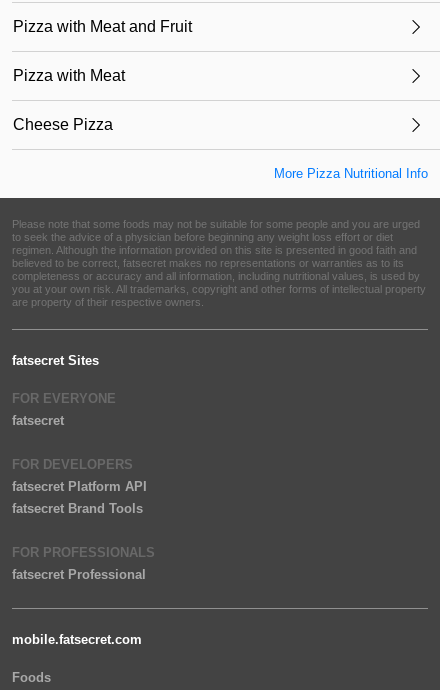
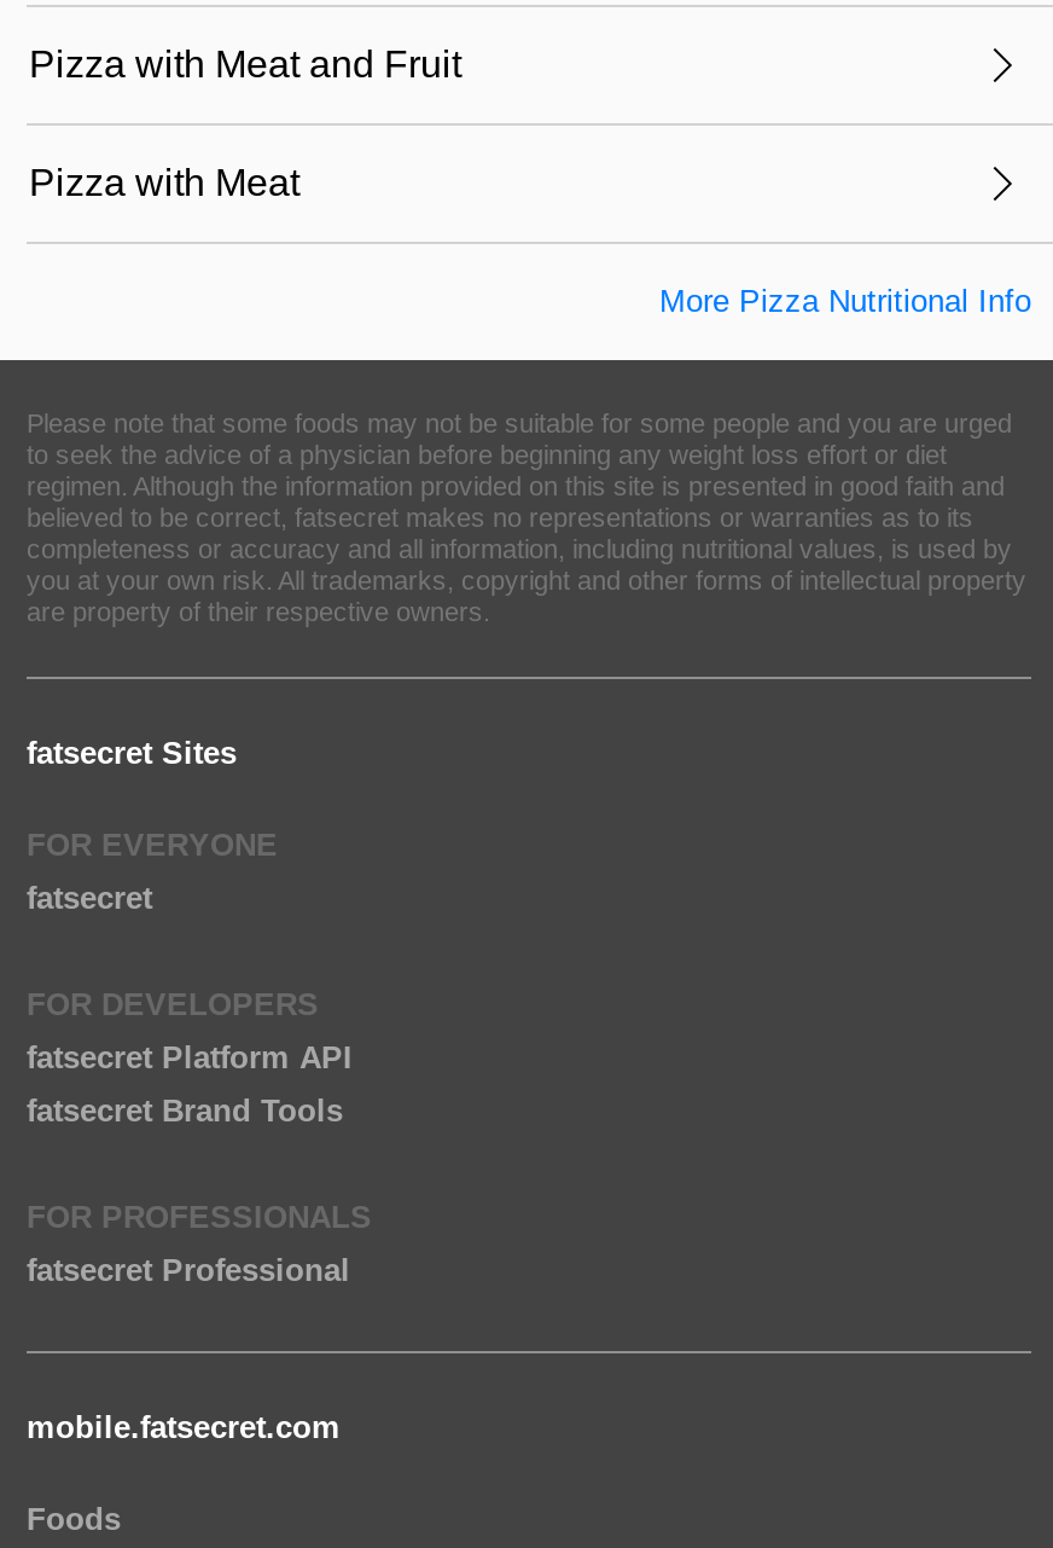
[13,116,113,133] Cheese Pizza -> none

